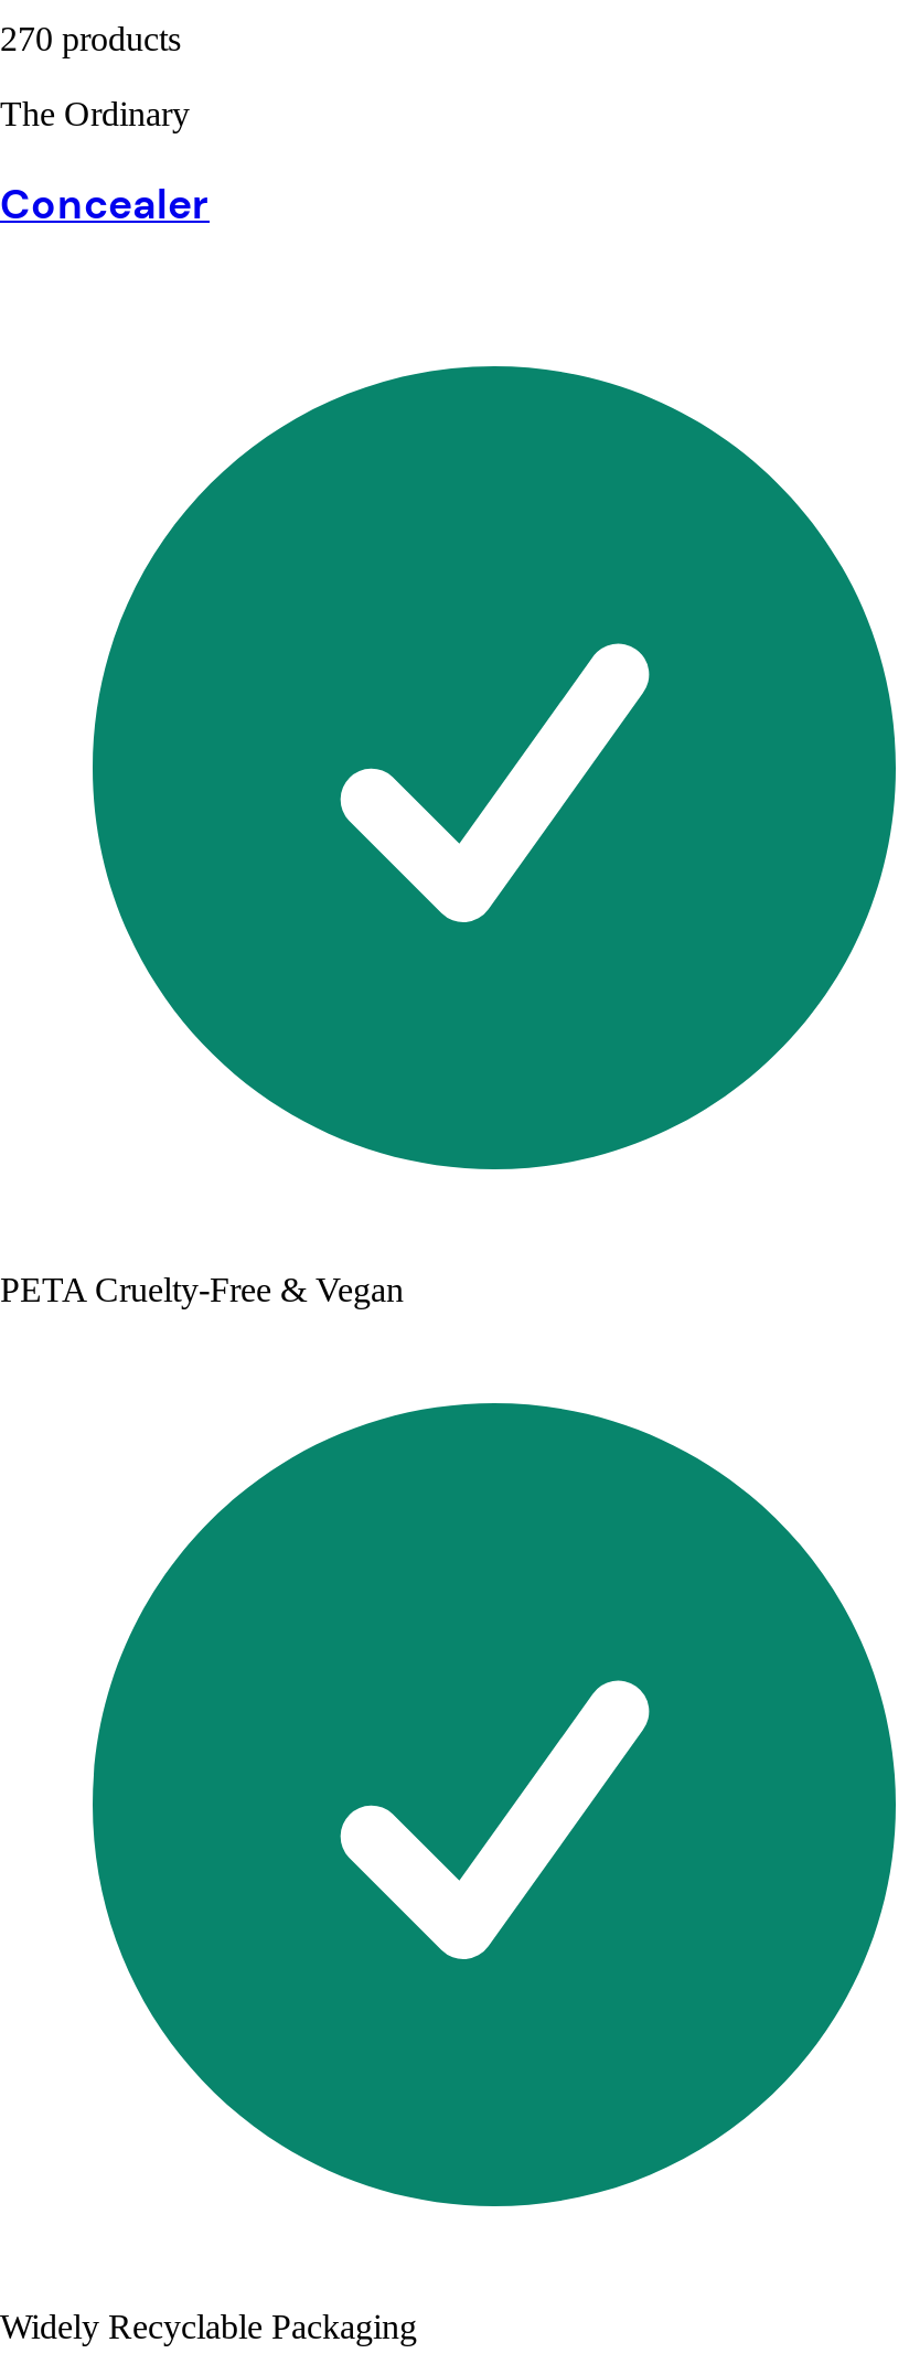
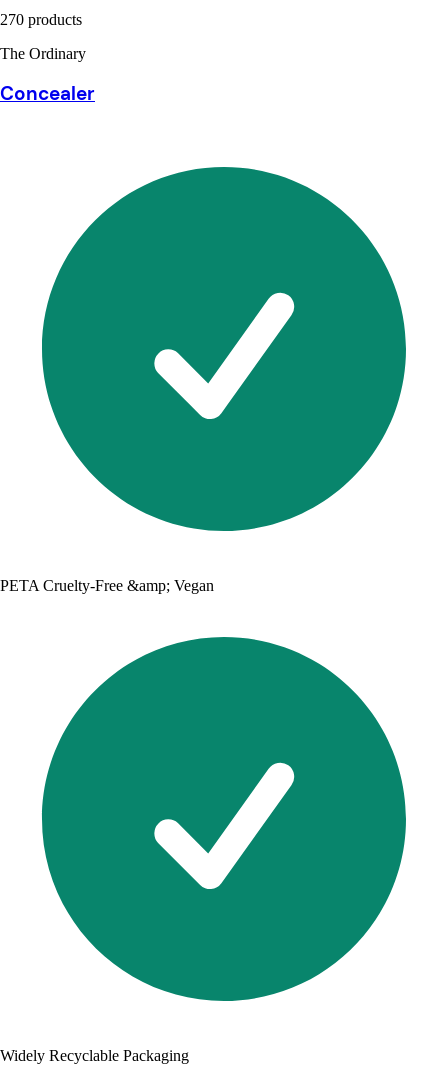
[0,1270,404,1307] PETA Cruelty-Free & Vegan -> [0,577,214,594] PETA Cruelty-Free &amp; Vegan

